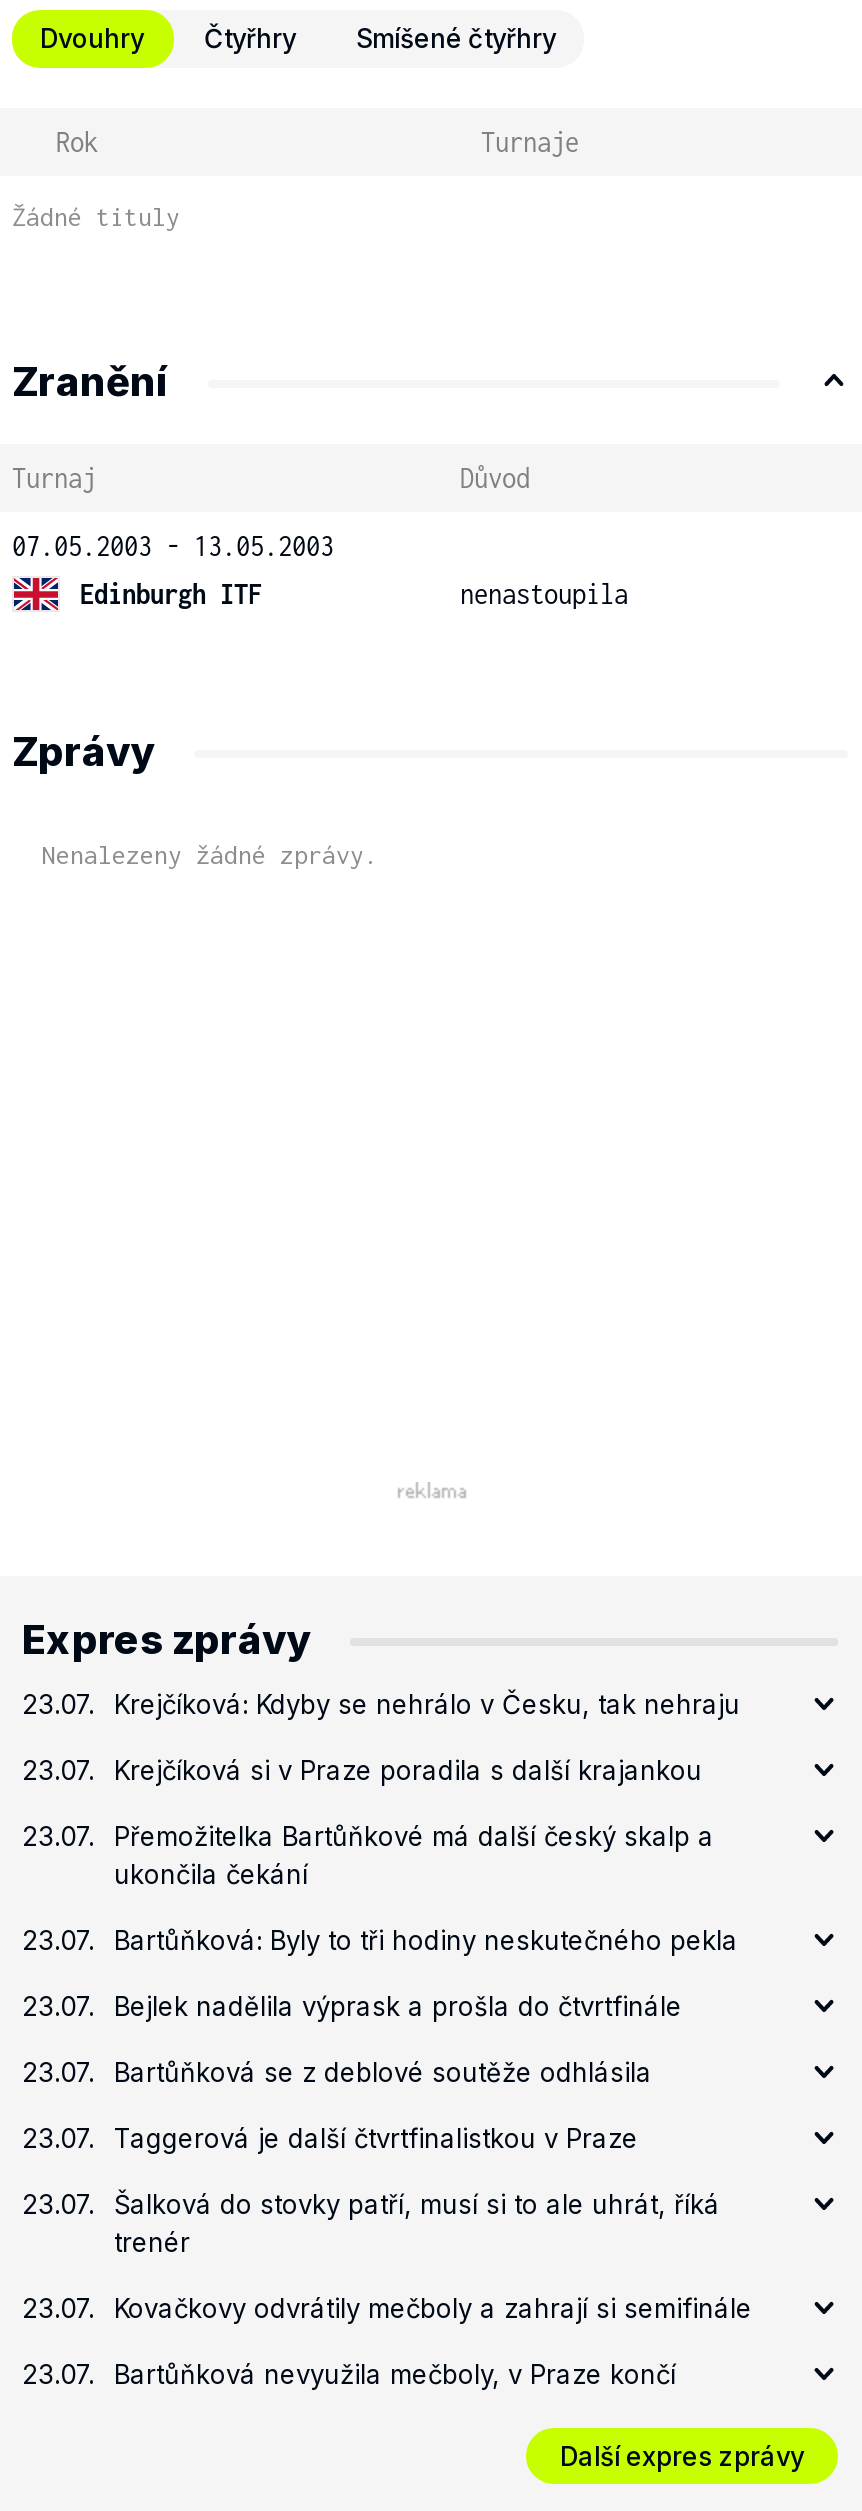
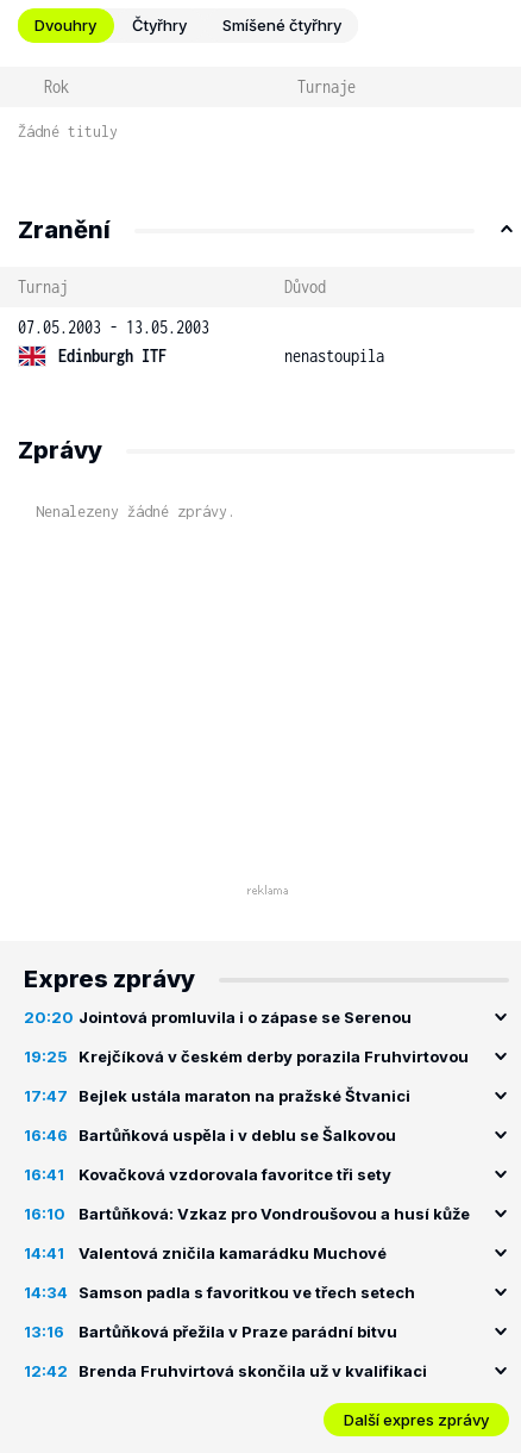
[22,1688,740,1720] 23.07. | Krejčíková: Kdyby se nehrálo v Česku, tak nehraju -> [24,1008,412,1027] 20:20 Jointová promluvila i o zápase se Serenou
[22,1754,702,1786] 23.07. | Krejčíková si v Praze poradila s další krajankou -> [24,1047,469,1066] 19:25 Krejčíková v českém derby porazila Fruhvirtovou
[22,1820,714,1890] 23.07. | Přemožitelka Bartůňkové má další český skalp a | ukončila čekání -> [24,1086,410,1105] 17:47 Bejlek ustála maraton na pražské Štvanici
[22,1924,738,1956] 23.07. | Bartůňková: Byly to tři hodiny neskutečného pekla -> [24,1125,396,1145] 16:46 Bartůňková uspěla i v deblu se Šalkovou
[22,1990,682,2022] 23.07. | Bejlek nadělila výprask a prošla do čtvrtfinále -> [24,1165,391,1184] 16:41 | Kovačková vzdorovala favoritce tři sety
[22,2056,652,2088] 23.07. | Bartůňková se z deblové soutěže odhlásila -> [24,1204,470,1223] 16:10 | Bartůňková: Vzkaz pro Vondroušovou a husí kůže
[22,2122,638,2154] 23.07. | Taggerová je další čtvrtfinalistkou v Praze -> [24,1243,387,1262] 14:41 | Valentová zničila kamarádku Muchové
[22,2188,720,2258] 23.07. | Šalková do stovky patří, musí si to ale uhrát, říká | trenér -> [24,1283,415,1302] 14:34 Samson padla s favoritkou ve třech setech
[22,2292,752,2324] 23.07. | Kovačkovy odvrátily mečboly a zahrají si semifinále -> [24,1322,397,1341] 13:16 | Bartůňková přežila v Praze parádní bitvu
[22,2358,676,2390] 23.07. | Bartůňková nevyužila mečboly, v Praze končí -> [24,1361,427,1380] 12:42 Brenda Fruhvirtová skončila už v kvalifikaci

